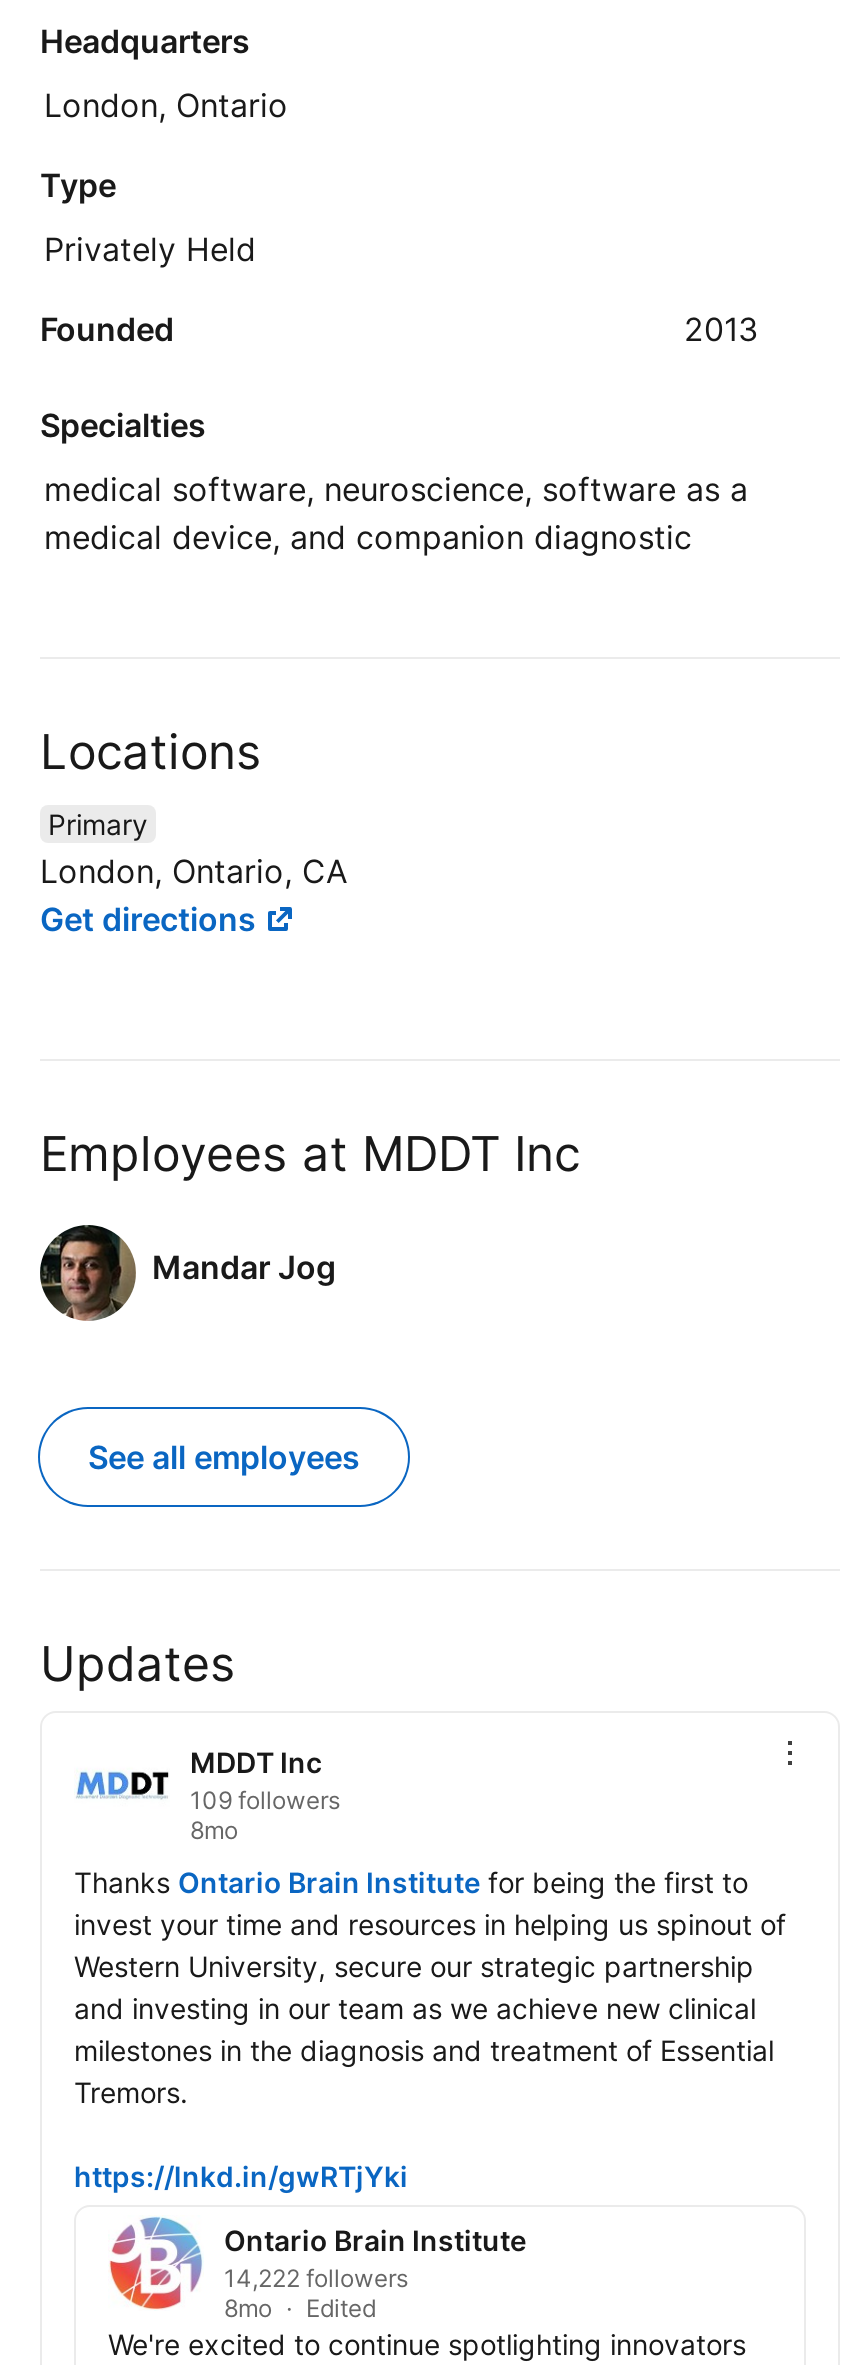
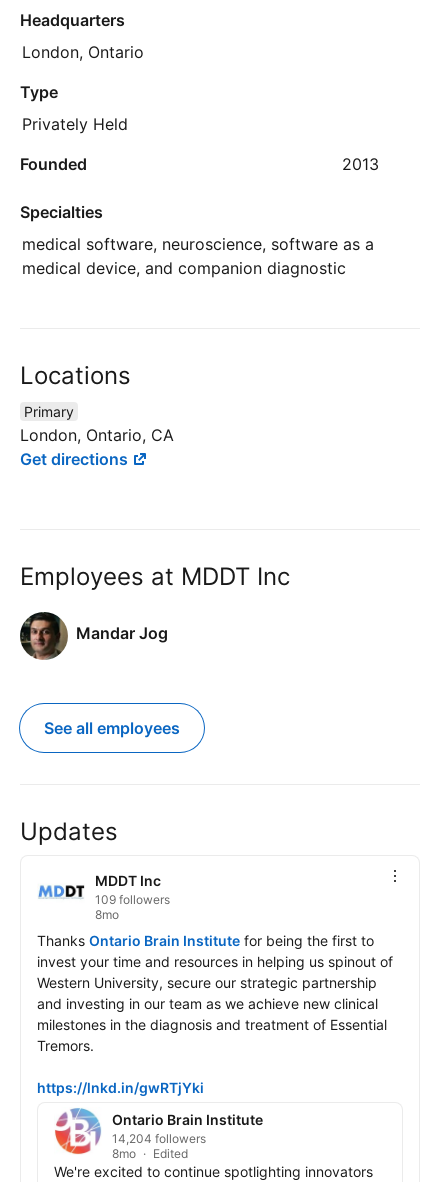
[224,2262,408,2292] 14,222 followers -> [112,1131,206,1146] 14,204 followers

